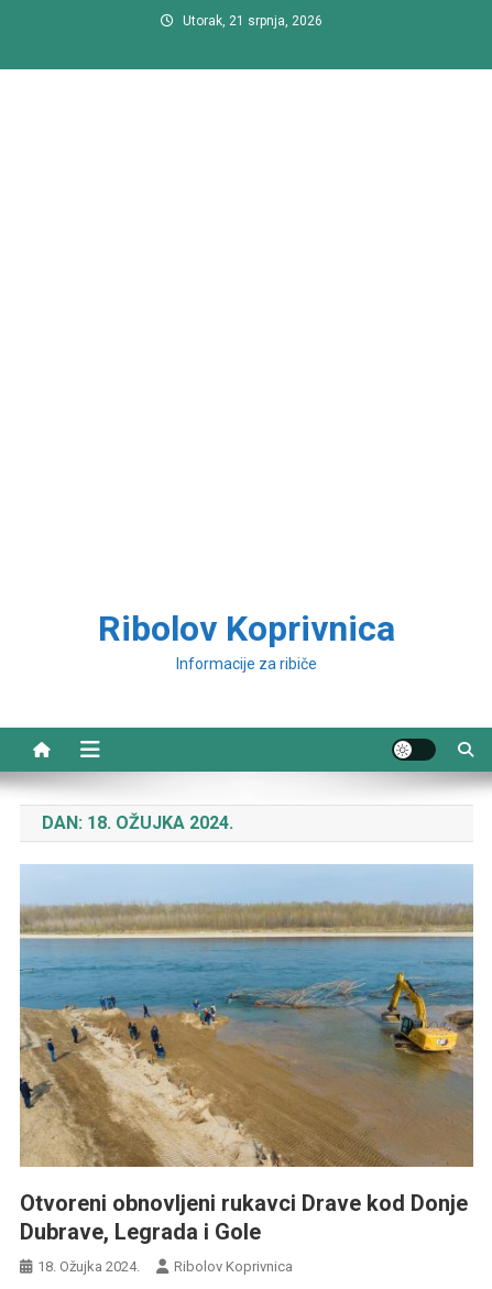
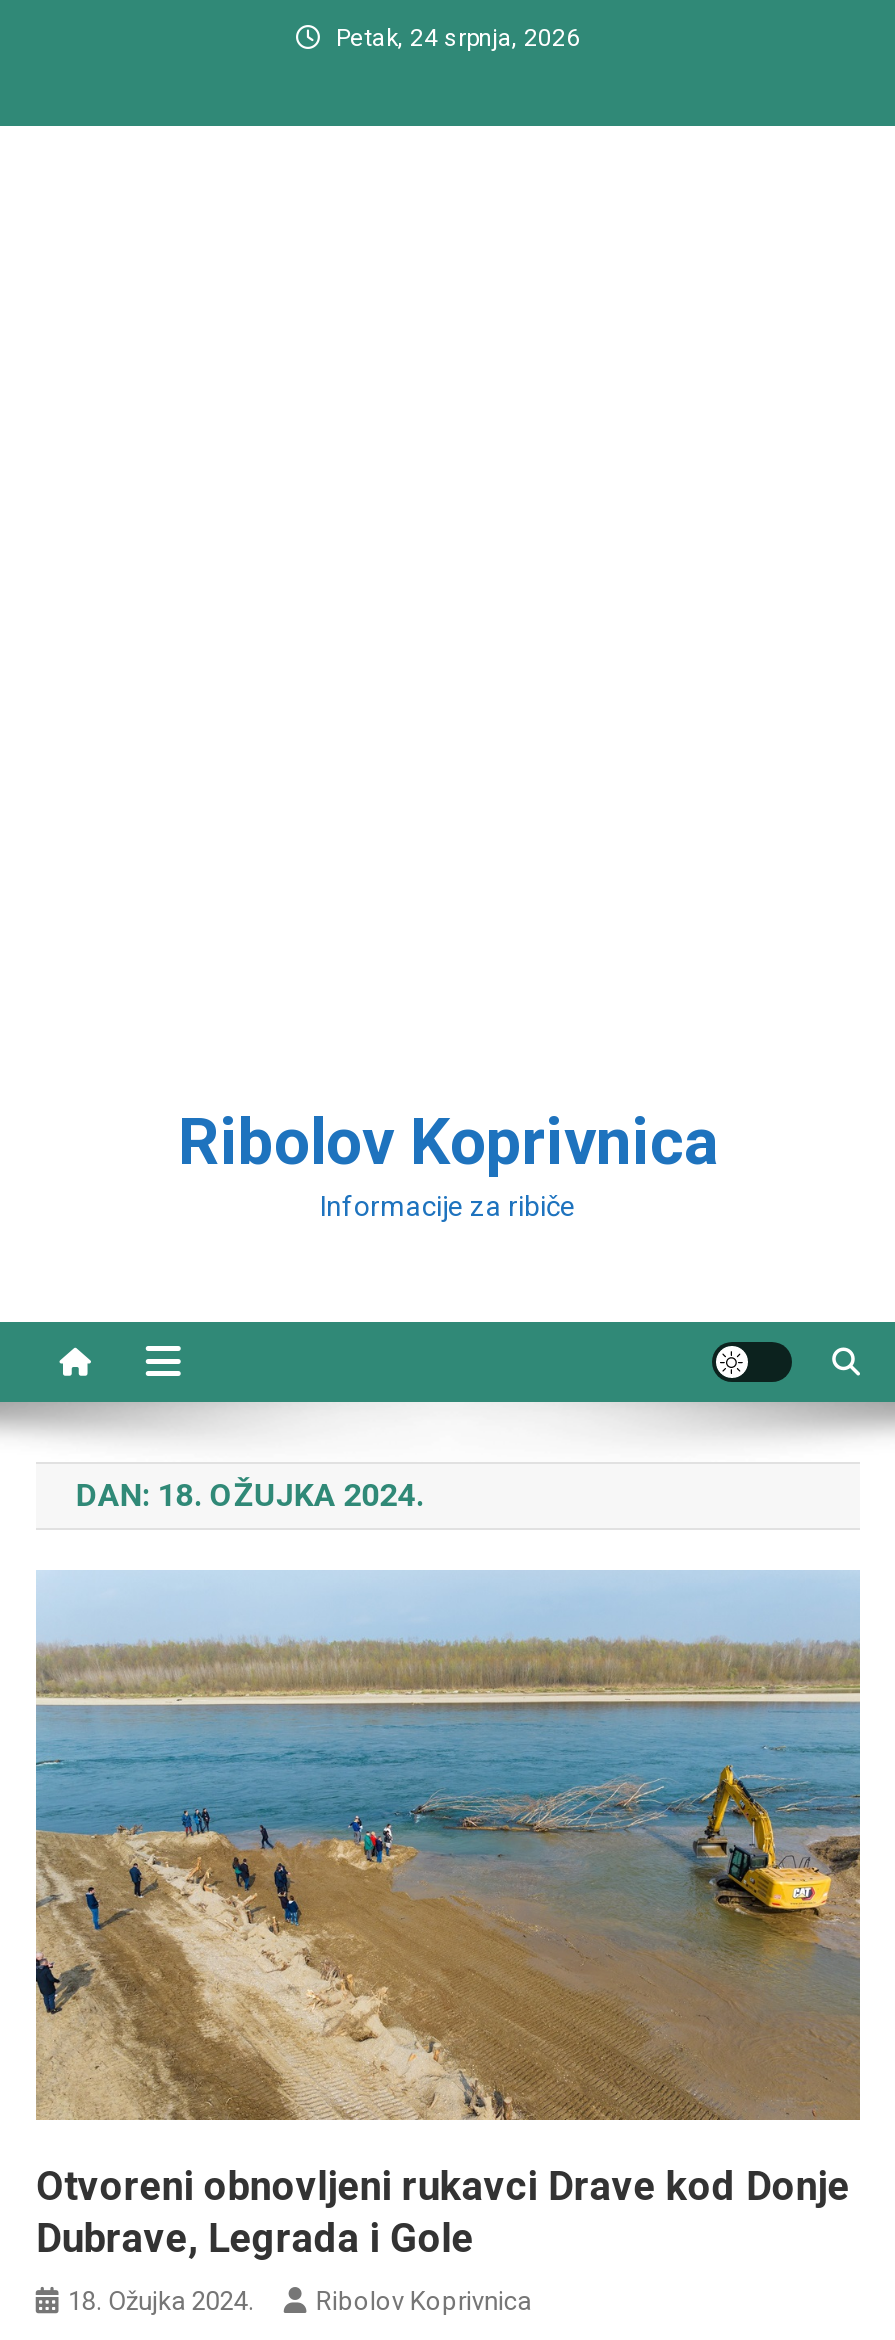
[182,13,322,29] Utorak, 21 srpnja, 2026 -> [336,24,580,52] Petak, 24 srpnja, 2026

